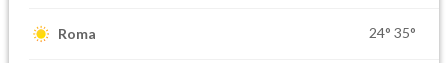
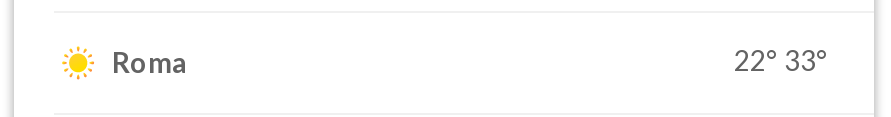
[369,24,416,41] 24° 35° -> [734,43,828,77] 22° 33°

